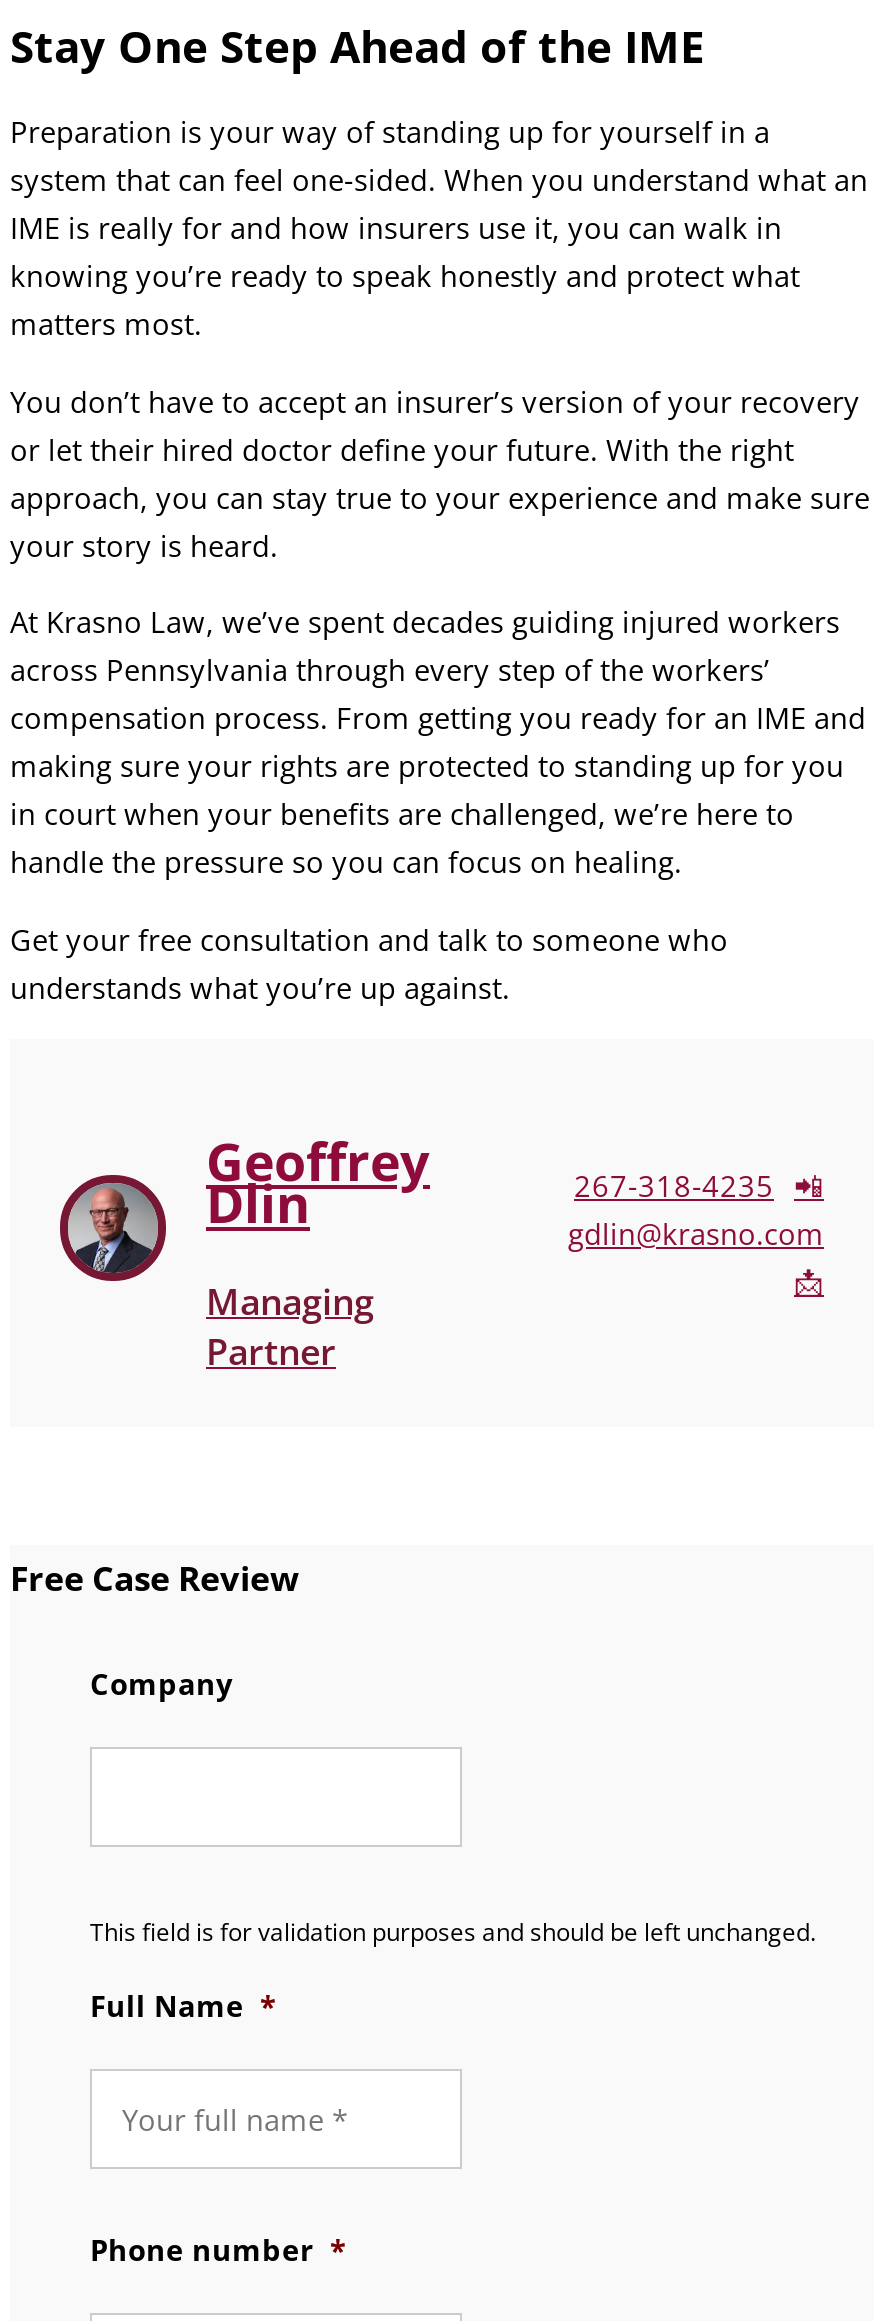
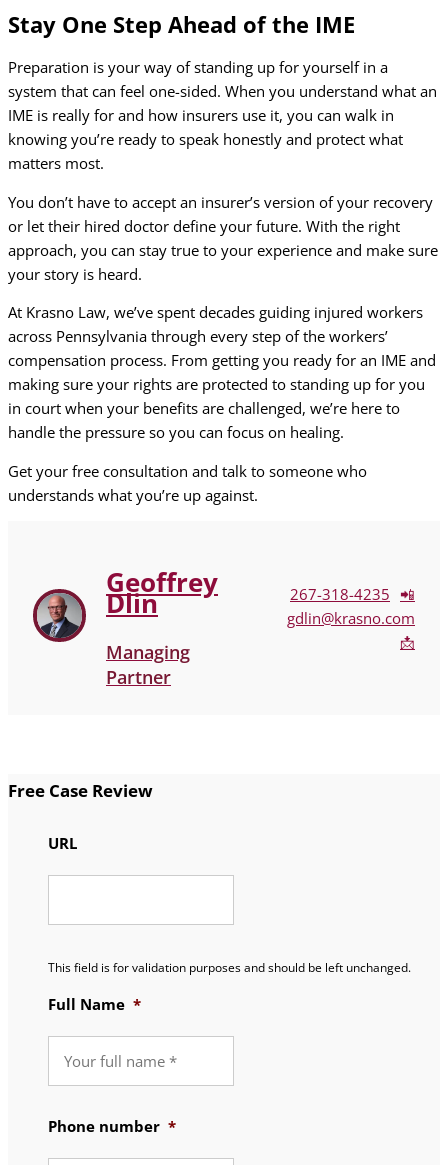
[90,1664,234,1704] Company -> [48,833,77,853] URL

